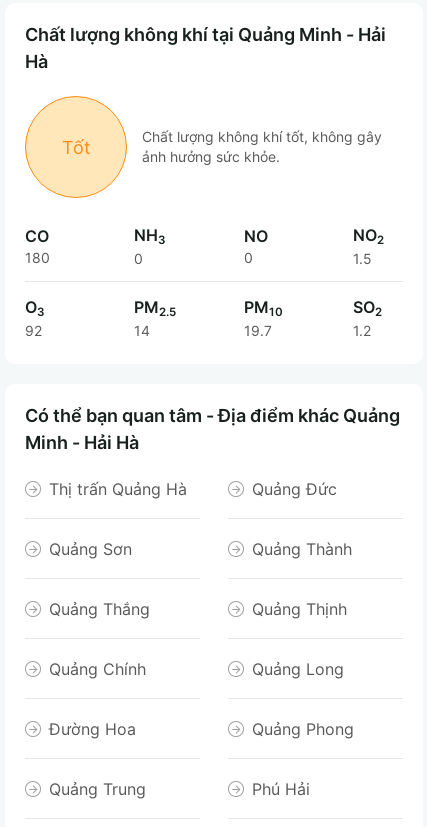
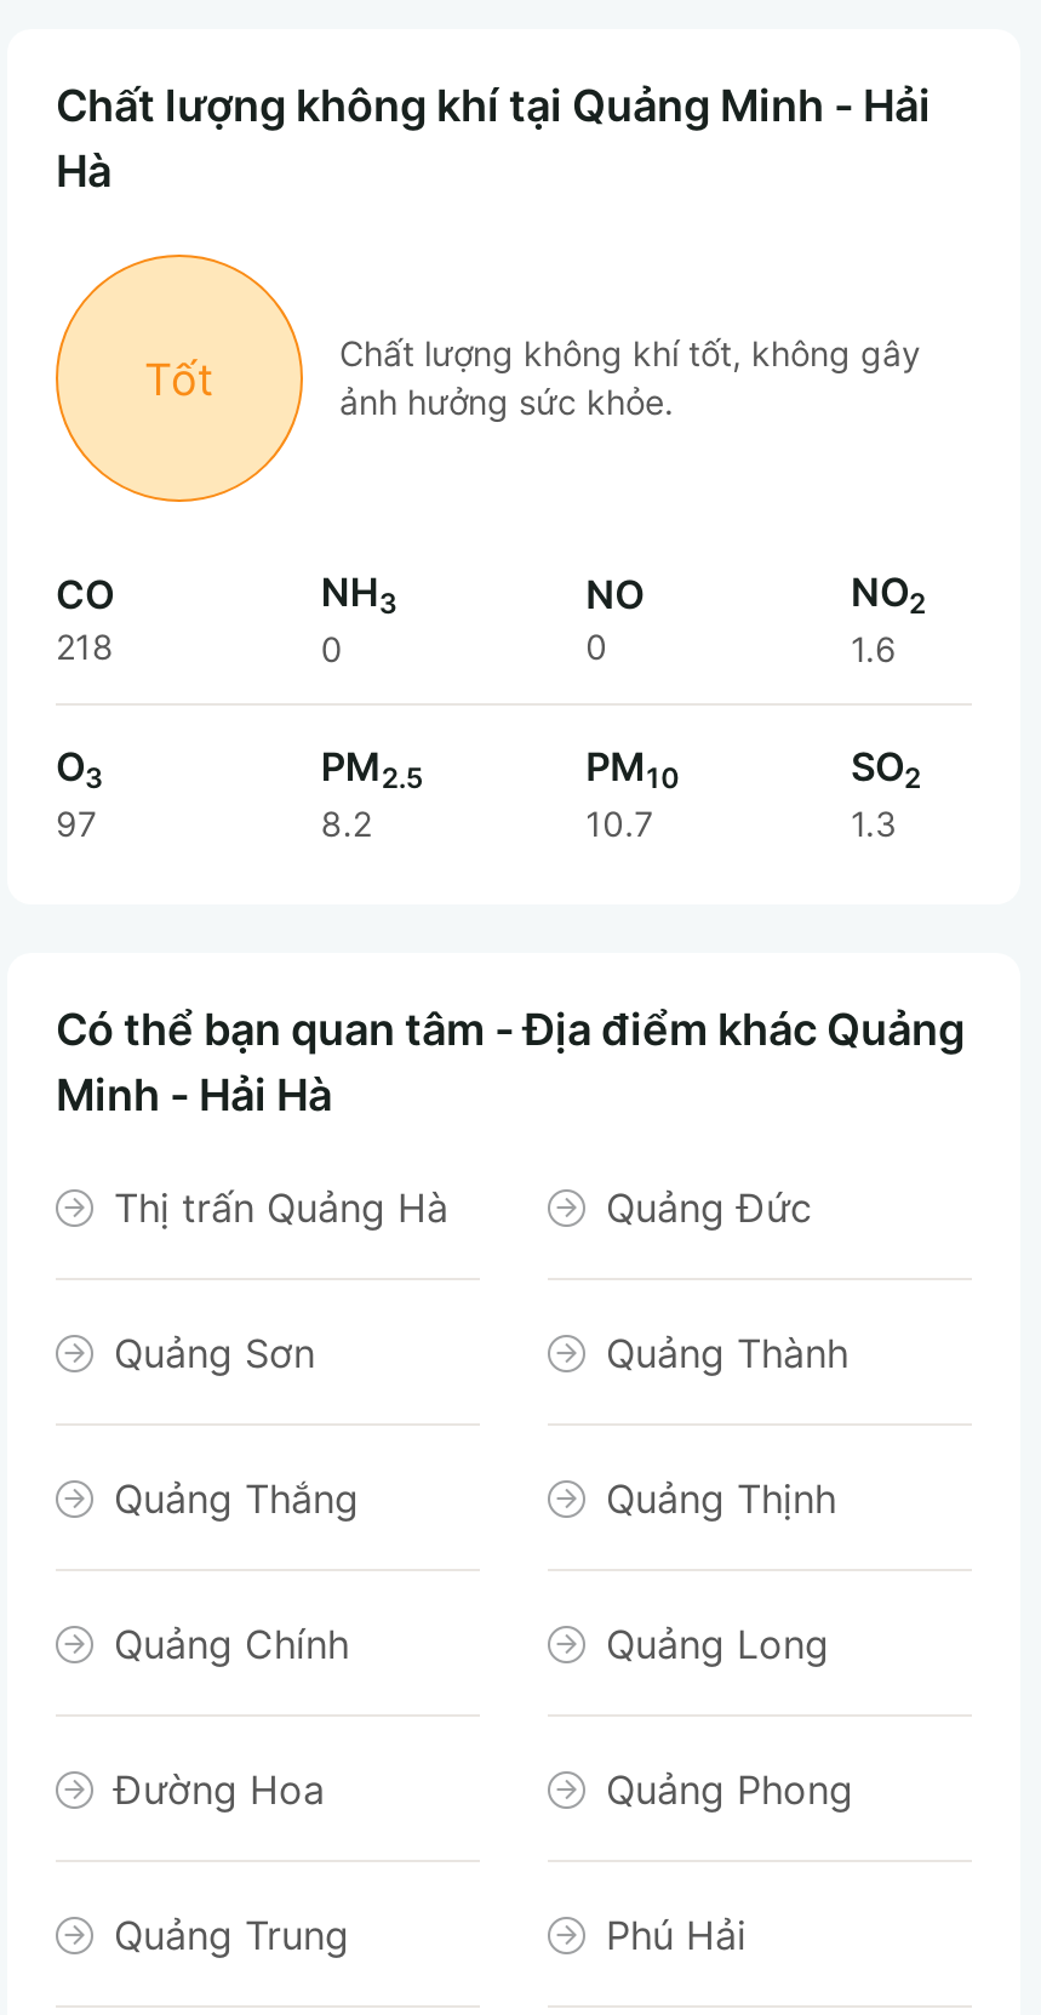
[25,249,50,266] 180 -> [56,626,114,667] 218
[353,250,372,267] 1.5 -> [851,628,897,669] 1.6
[25,322,42,339] 92 -> [56,803,97,844] 97
[134,322,150,339] 14 -> [321,803,372,844] 8.2
[244,322,272,339] 19.7 -> [586,803,654,844] 10.7
[353,322,371,339] 1.2 -> [851,803,897,844] 1.3

